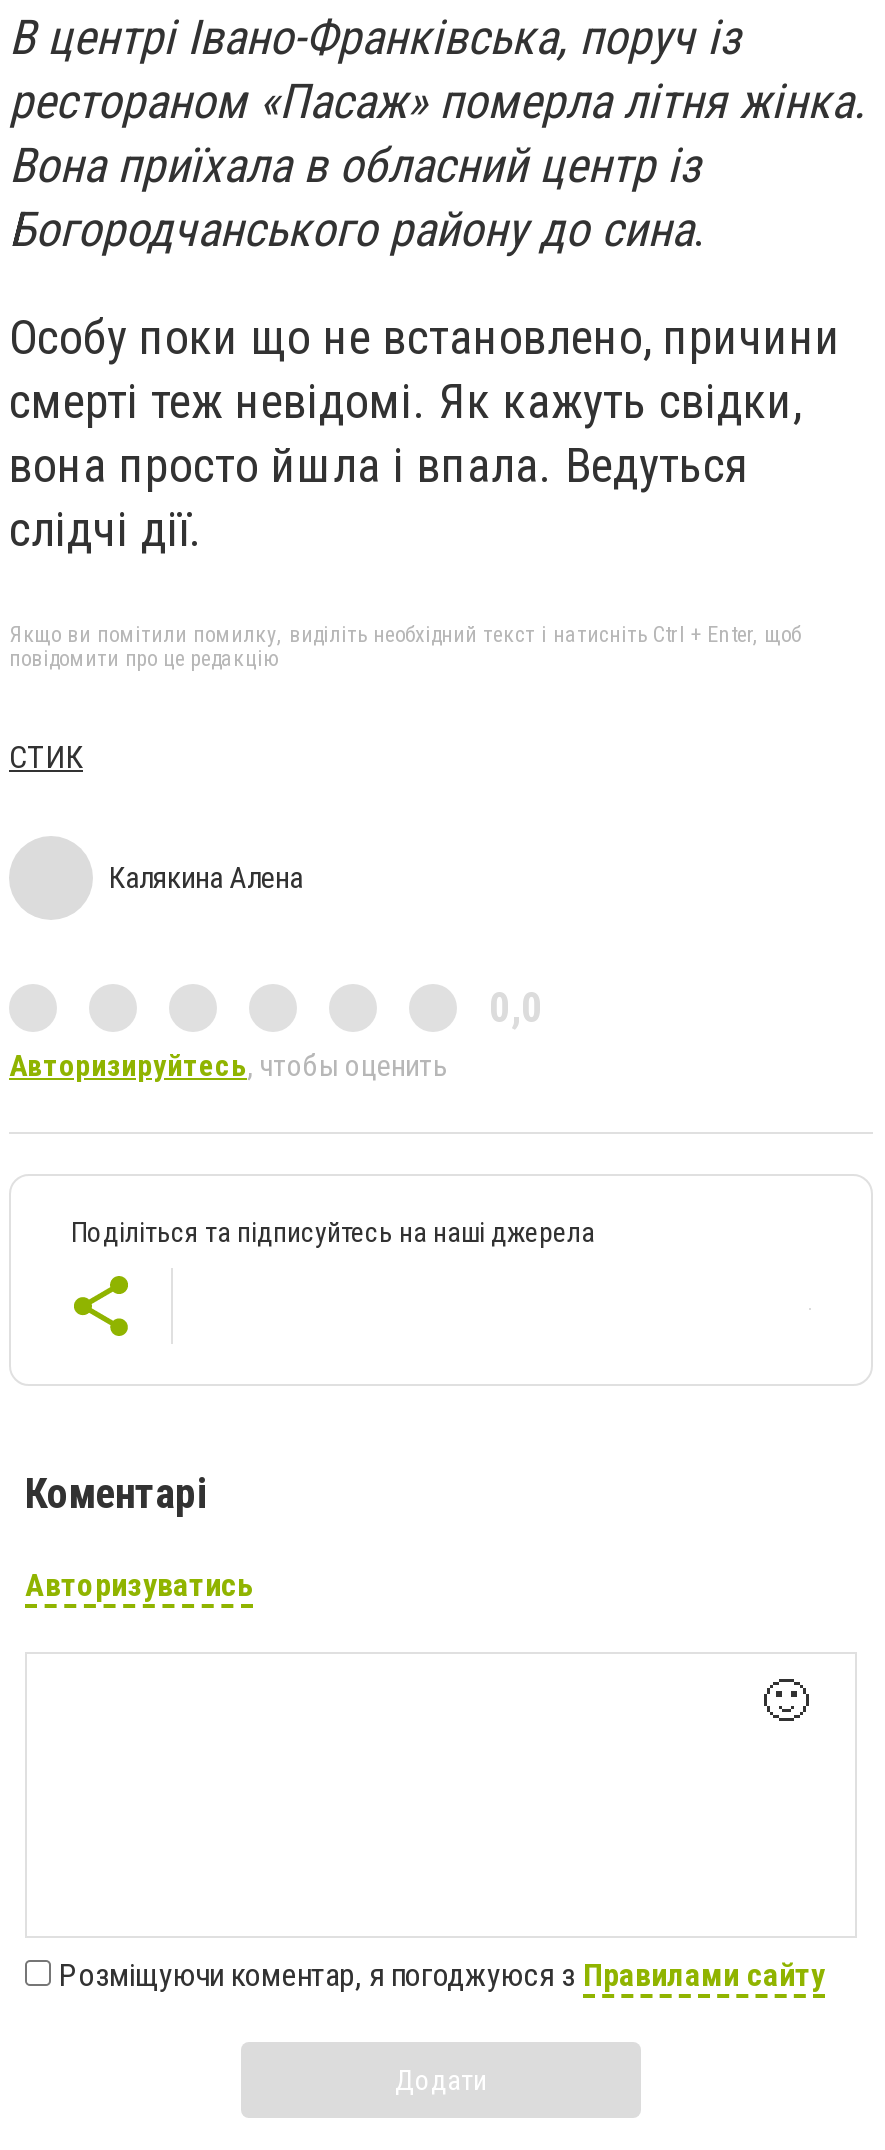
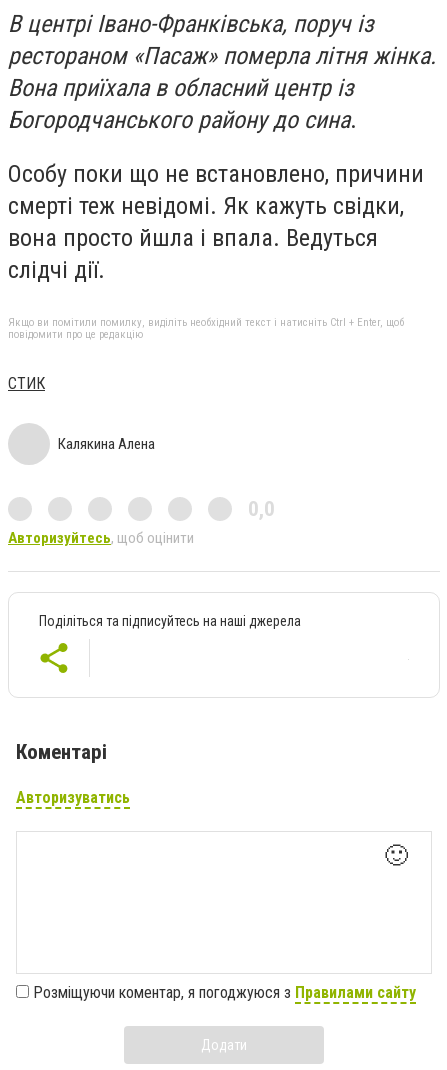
[9,1048,447,1084] Авторизируйтесь, чтобы оценить -> [8,529,194,547] Авторизуйтесь, щоб оцінити

